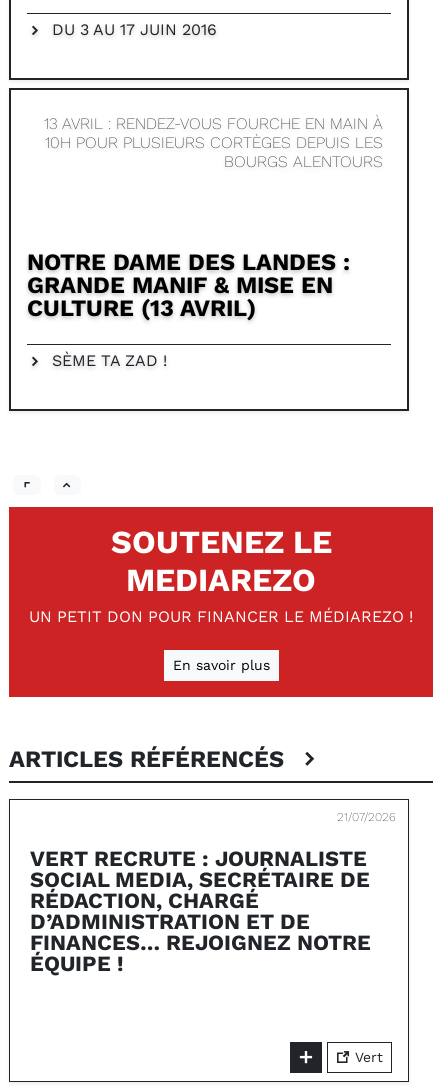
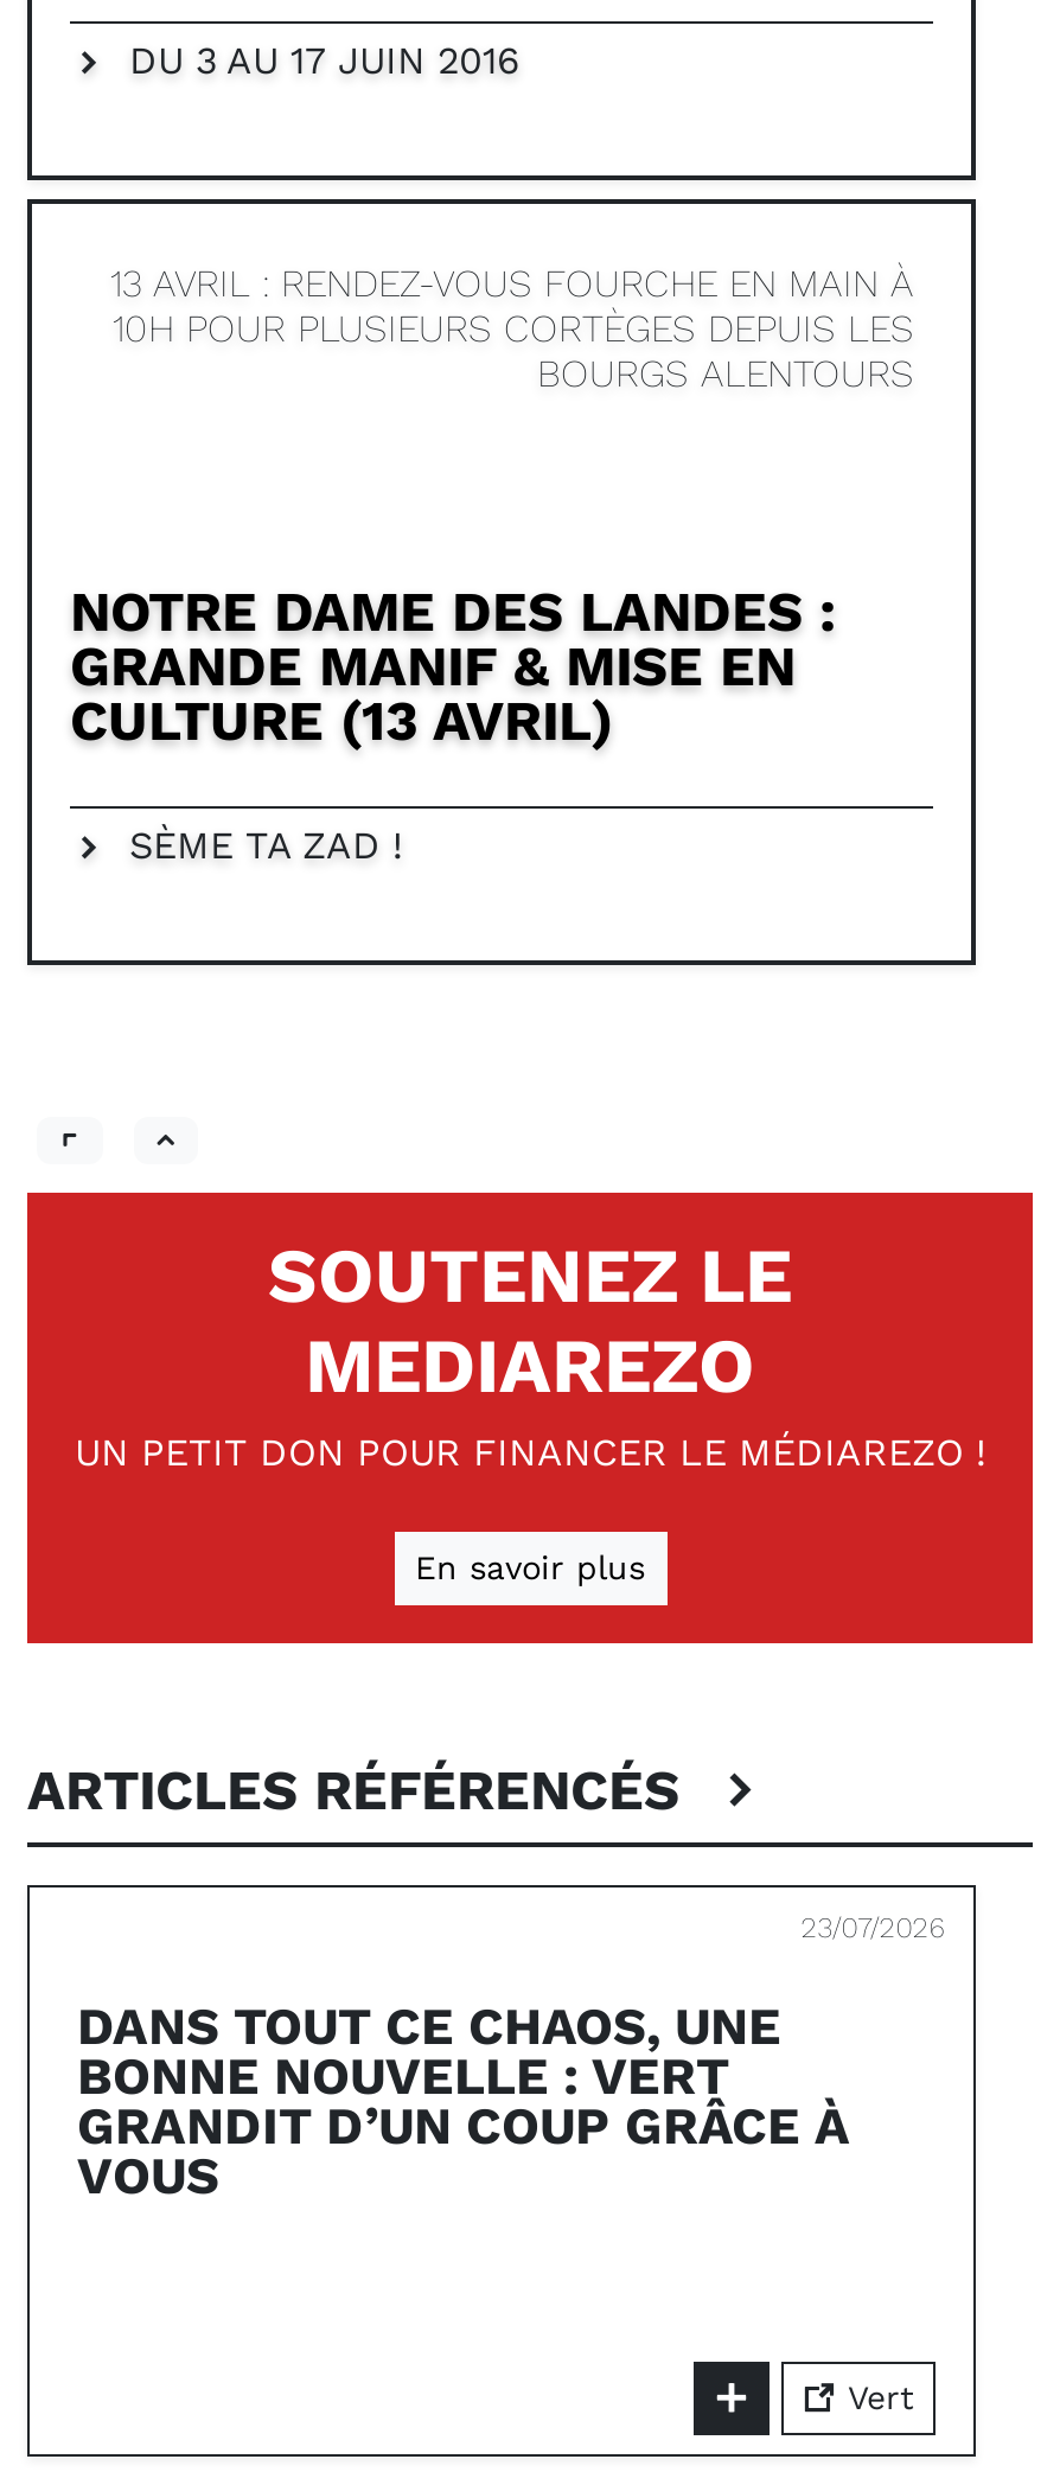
[337,810,396,824] 21/07/2026 -> [801,1912,945,1945] 23/07/2026
[30,846,371,976] VERT RECRUTE : JOURNALISTE | SOCIAL MEDIA, SECRÉTAIRE DE | RÉDACTION, CHARGÉ | D’ADMINISTRATION ET DE | FINANCES… REJOIGNEZ NOTRE | ÉQUIPE ! -> [77,1998,850,2206] DANS TOUT CE CHAOS, UNE | BONNE NOUVELLE : VERT | GRANDIT D’UN COUP GRÂCE À | VOUS

